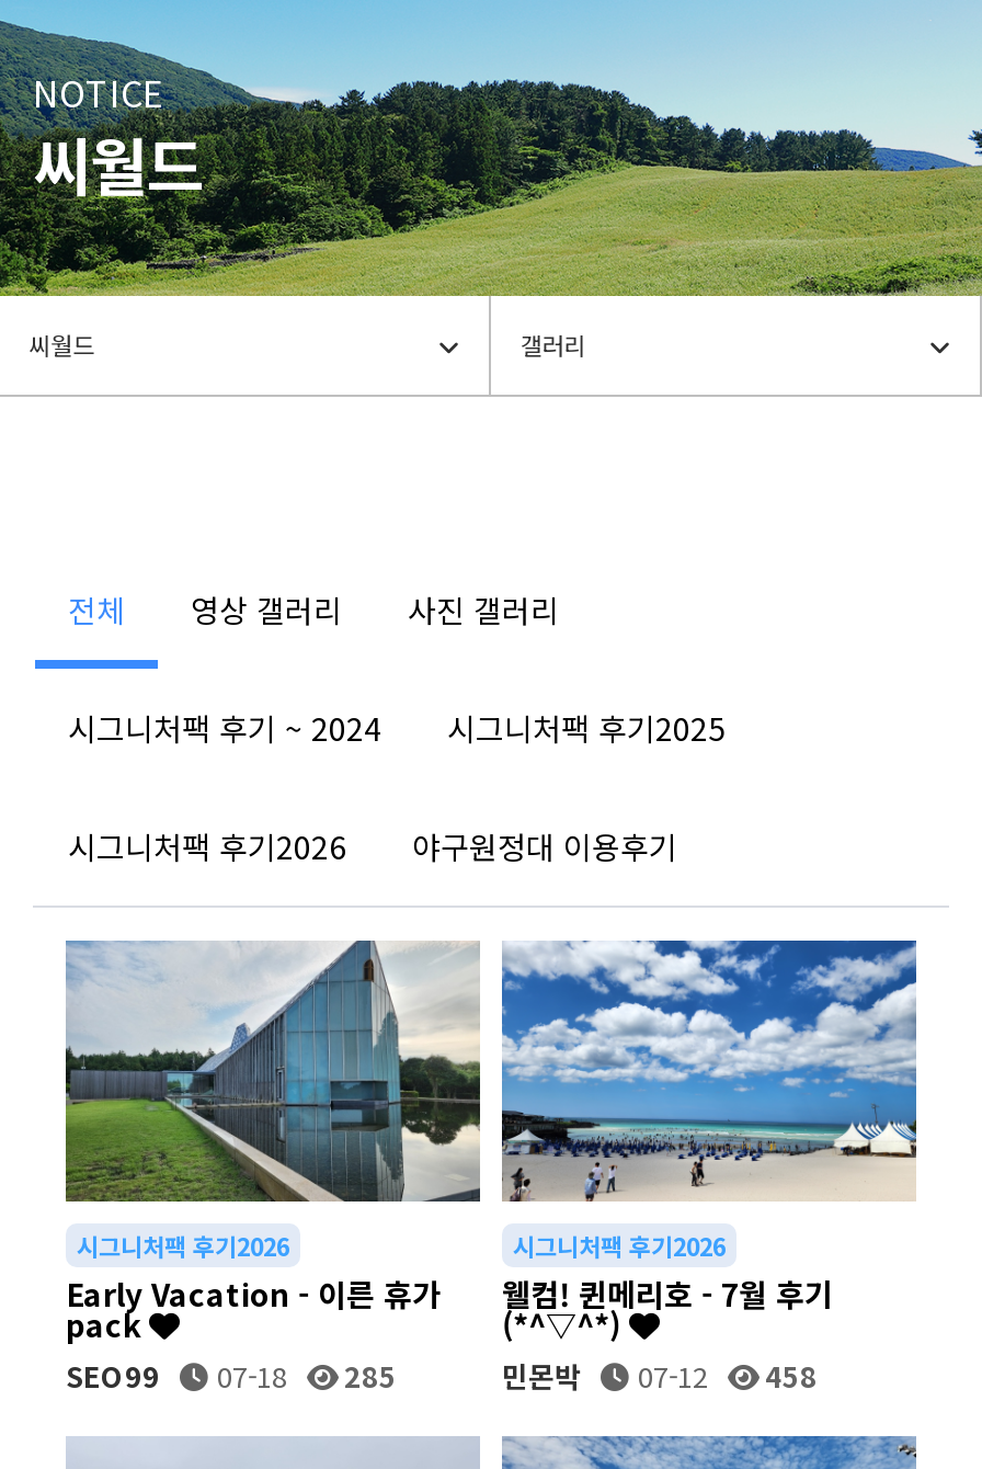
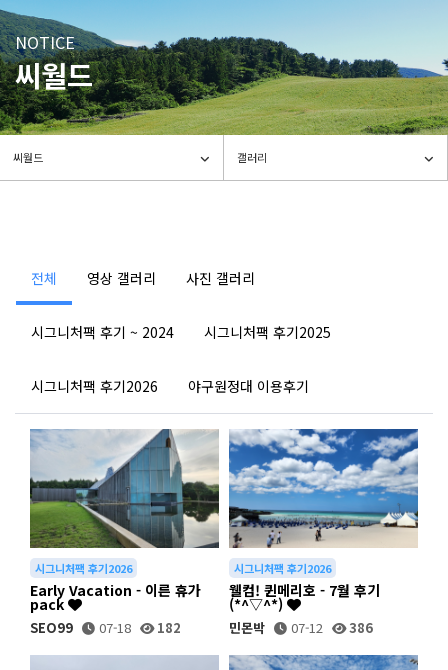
[66,1354,397,1396] SEO99 07-18 285 -> [30,617,181,636] SEO99 07-18 182
[502,1354,818,1396] 민몬박 07-12 458 -> [229,617,373,636] 민몬박 07-12 386

